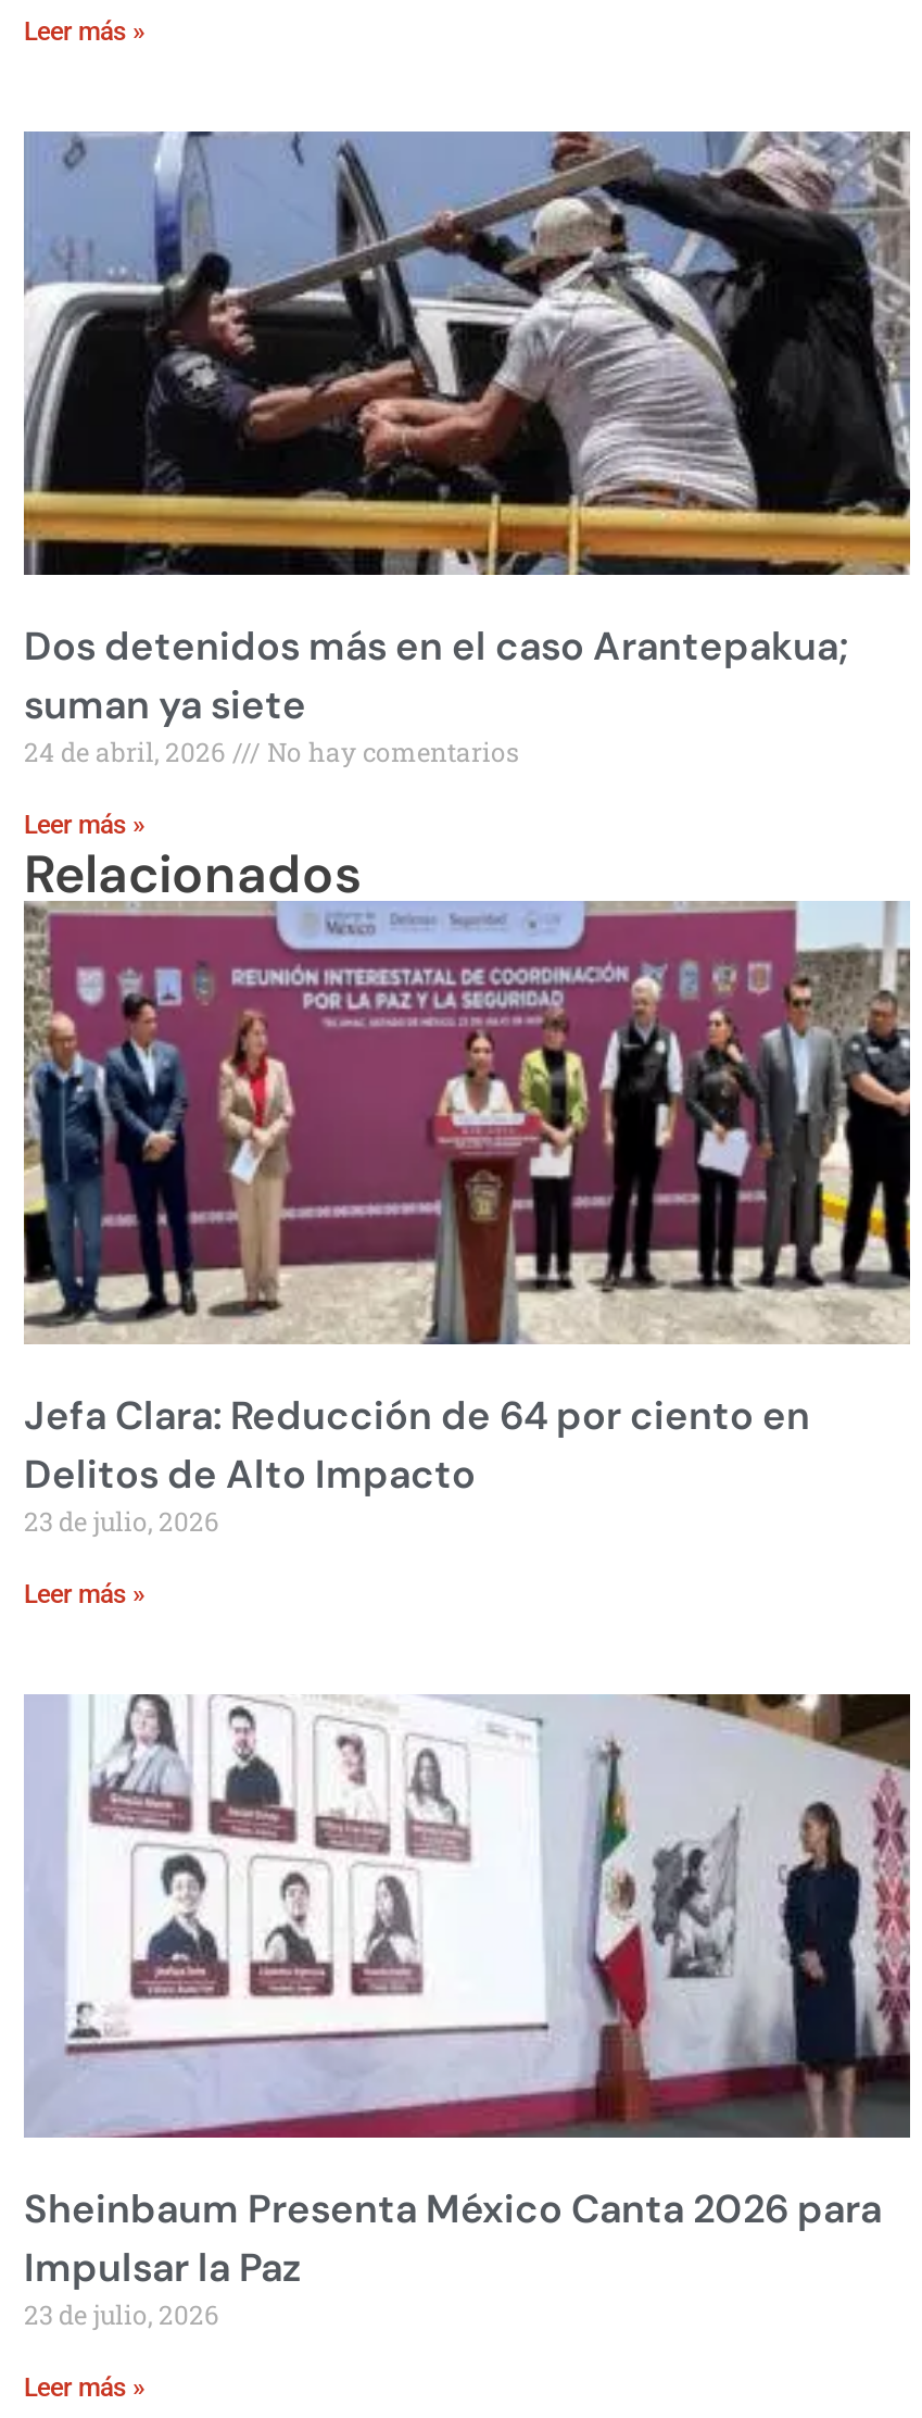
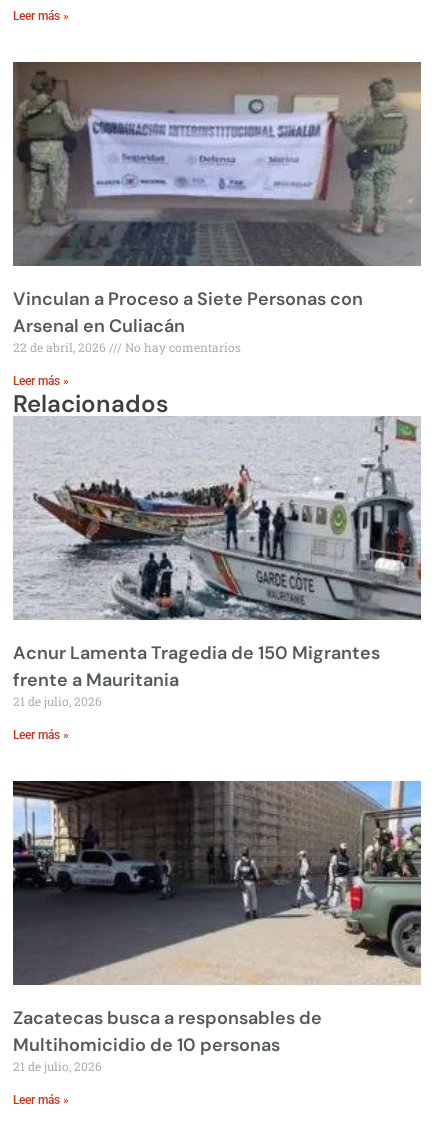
[22,131,912,769] [image] | Dos detenidos más en el caso Arantepakua; | suman ya siete | 24 de abril, 2026 -> [12,61,422,355] [image] | Vinculan a Proceso a Siete Personas con | Arsenal en Culiacán | 22 de abril, 2026
[22,901,912,1538] [image] | Jefa Clara: Reducción de 64 por ciento en | Delitos de Alto Impacto | 23 de julio, 2026 -> [13,416,422,709] [image] | Acnur Lamenta Tragedia de 150 Migrantes | frente a Mauritania | 21 de julio, 2026
[24,1692,912,2331] [image] | Sheinbaum Presenta México Canta 2026 para | Impulsar la Paz | 23 de julio, 2026 -> [12,780,422,1074] [image] | Zacatecas busca a responsables de | Multihomicidio de 10 personas | 21 de julio, 2026

